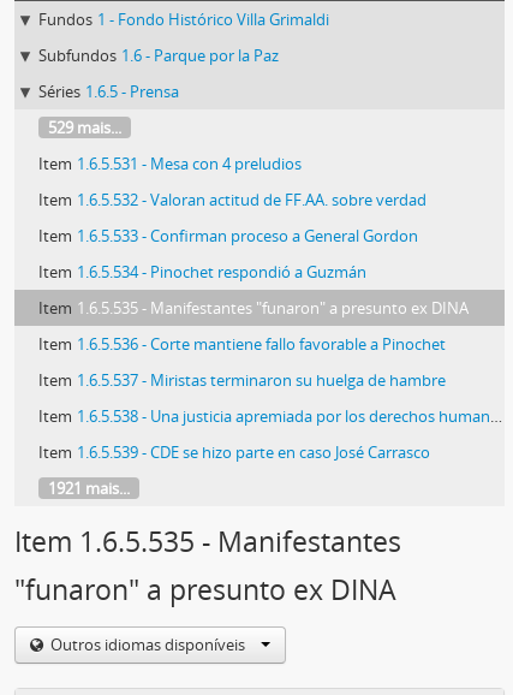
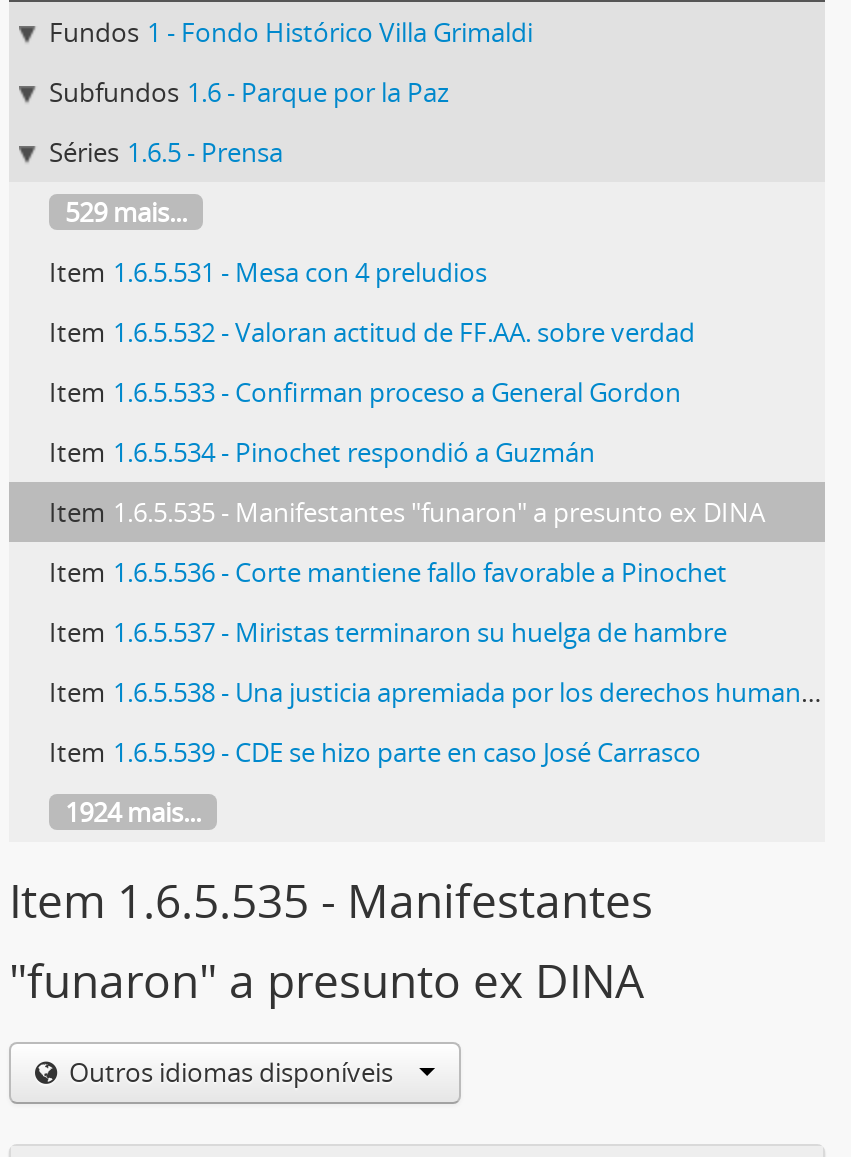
[48,477,130,499] 1921 mais... -> [65,794,201,830] 1924 mais...

